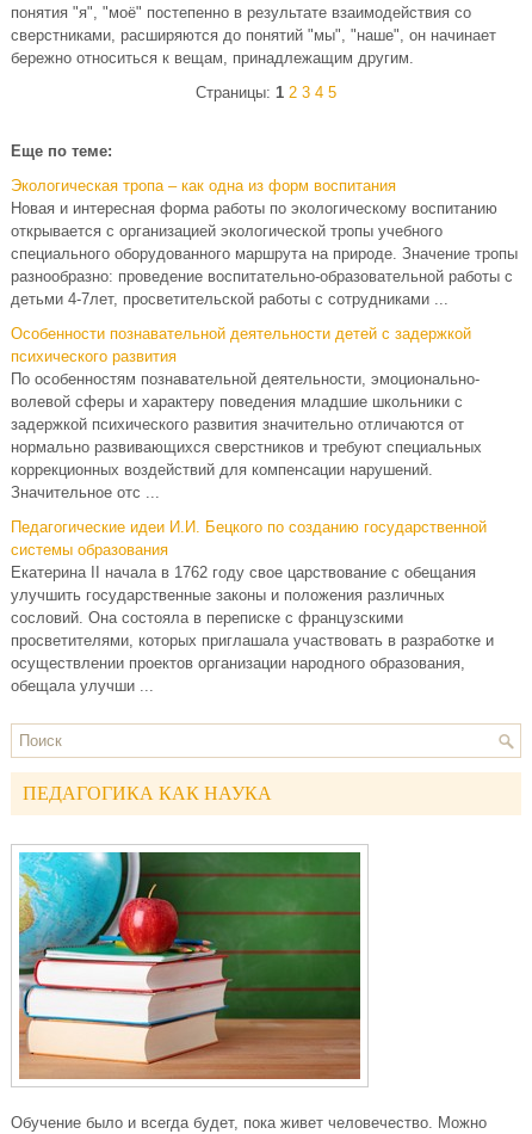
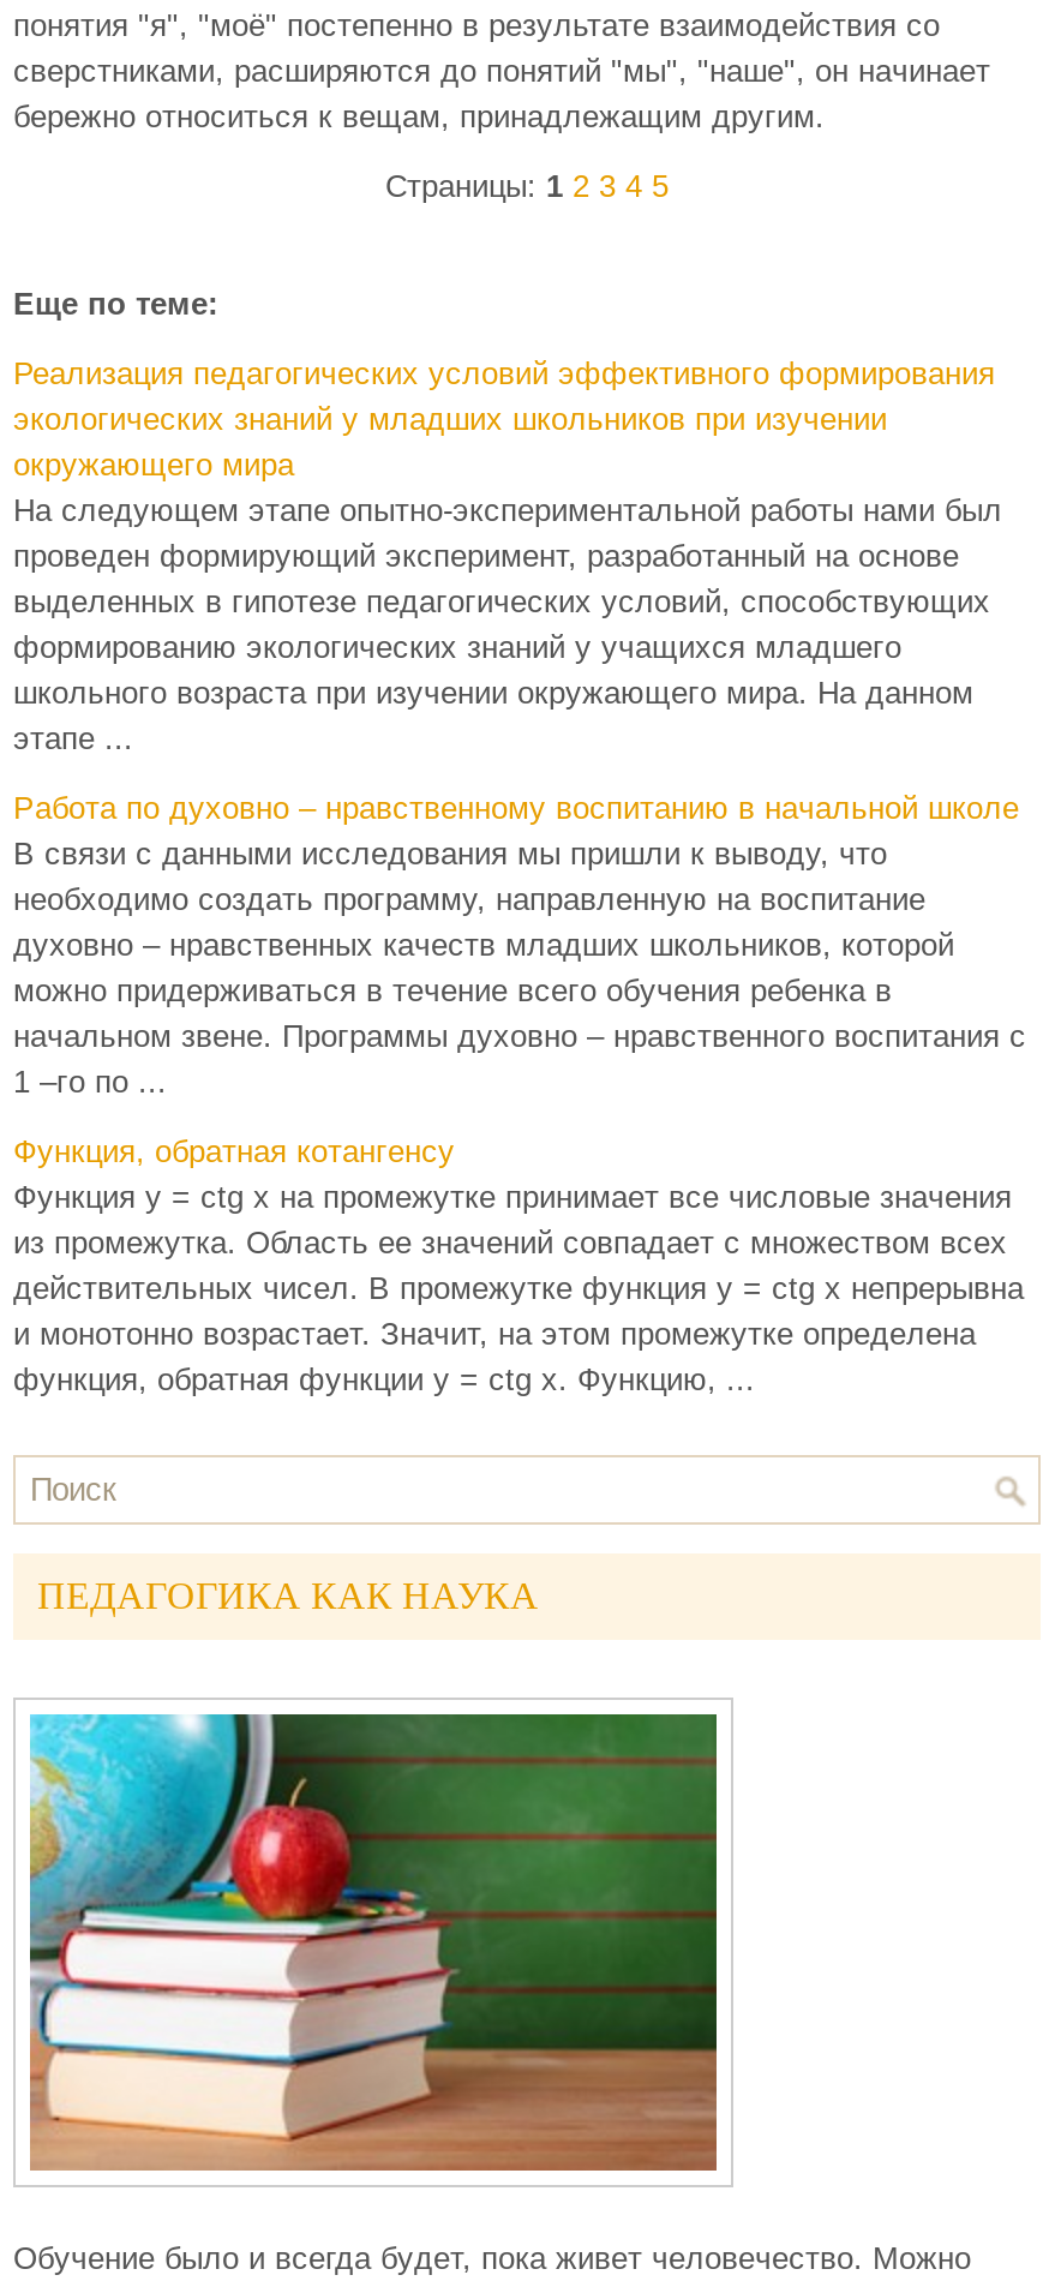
[11,177,518,308] Экологическая тропа – как одна из форм воспитания | Новая и интересная форма работы по экологическому воспитанию | открывается с организацией экологической тропы учебного | специального оборудованного маршрута на природе. Значение тропы | разнообразно: проведение воспитательно-образовательной работы с | детьми 4-7лет, просветительской работы с сотрудниками ... -> [13,355,1002,756] Реализация педагогических условий эффективного формирования | экологических знаний у младших школьников при изучении | окружающего мира | На следующем этапе опытно-экспериментальной работы нами был | проведен формирующий эксперимент, разработанный на основе | выделенных в гипотезе педагогических условий, способствующих | формированию экологических знаний у учащихся младшего | школьного возраста при изучении окружающего мира. На данном | этапе ...
[11,325,482,501] Особенности познавательной деятельности детей с задержкой | психического развития | По особенностям познавательной деятельности, эмоционально- | волевой сферы и характеру поведения младшие школьники с | задержкой психического развития значительно отличаются от | нормально развивающихся сверстников и требуют специальных | коррекционных воздействий для компенсации нарушений. | Значительное отс ... -> [13,790,1026,1100] Работа по духовно – нравственному воспитанию в начальной школе | В связи с данными исследования мы пришли к выводу, что | необходимо создать программу, направленную на воспитание | духовно – нравственных качеств младших школьников, которой | можно придерживаться в течение всего обучения ребенка в | начальном звене. Программы духовно – нравственного воспитания с | 1 –го по ...
[11,518,494,695] Педагогические идеи И.И. Бецкого по созданию государственной | системы образования | Екатерина II начала в 1762 году свое царствование с обещания | улучшить государственные законы и положения различных | сословий. Она состояла в переписке с французскими | просветителями, которых приглашала участвовать в разработке и | осуществлении проектов организации народного образования, | обещала улучши ... -> [13,1133,1024,1397] Функция, обратная котангенсу | Функция y = ctg x на промежутке принимает все числовые значения | из промежутка. Область ее значений совпадает с множеством всех | действительных чисел. В промежутке функция y = ctg x непрерывна | и монотонно возрастает. Значит, на этом промежутке определена | функция, обратная функции y = ctg x. Функцию, ...

